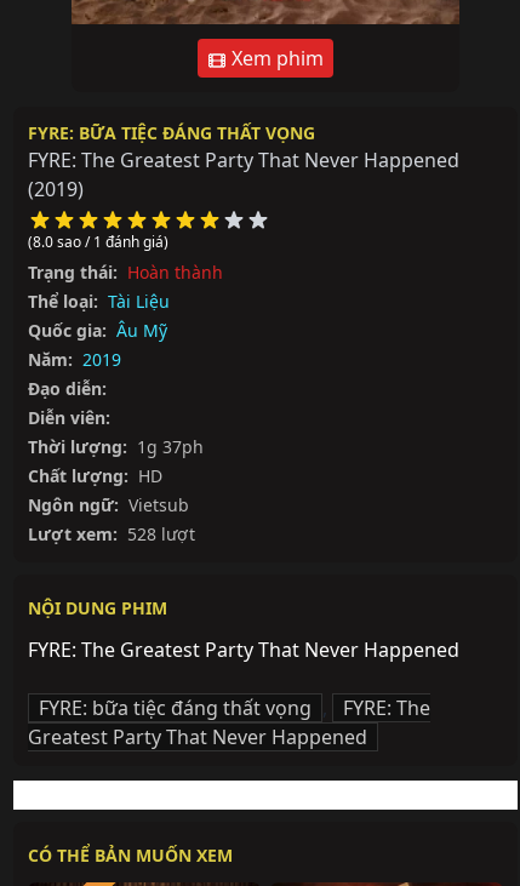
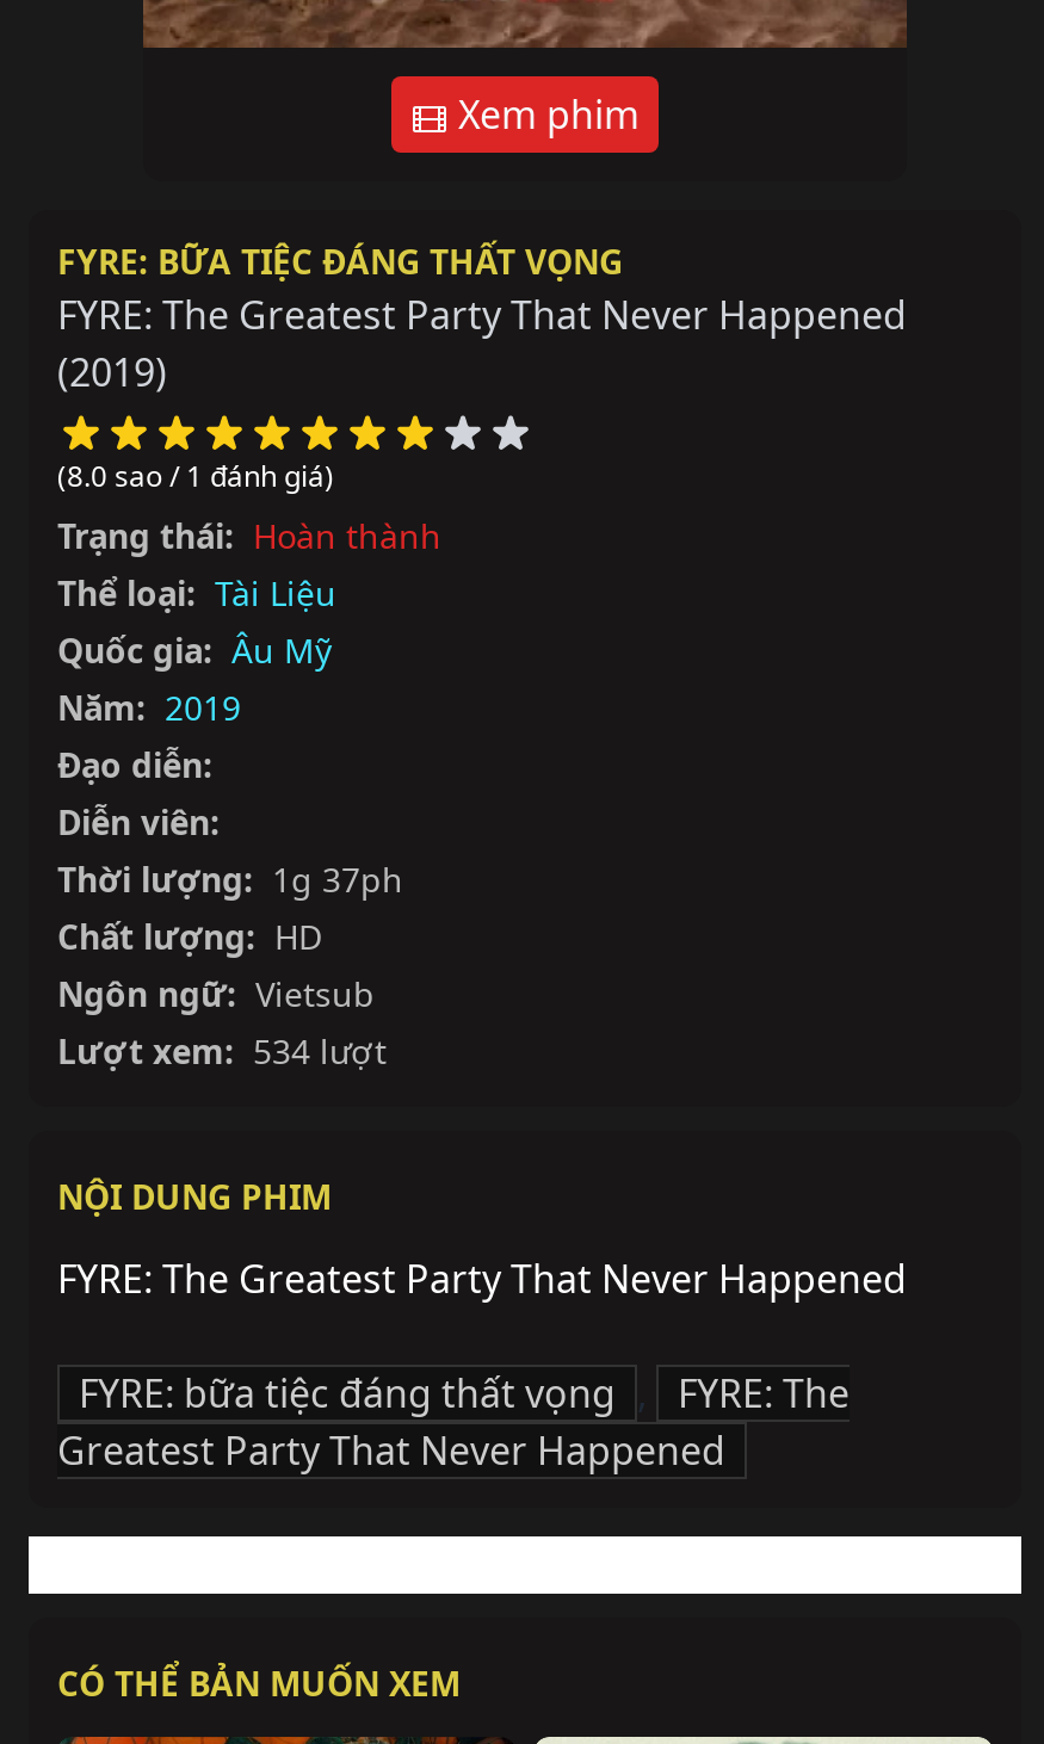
[28,523,195,546] Lượt xem: 528 lượt -> [57,1029,387,1075] Lượt xem: 534 lượt

